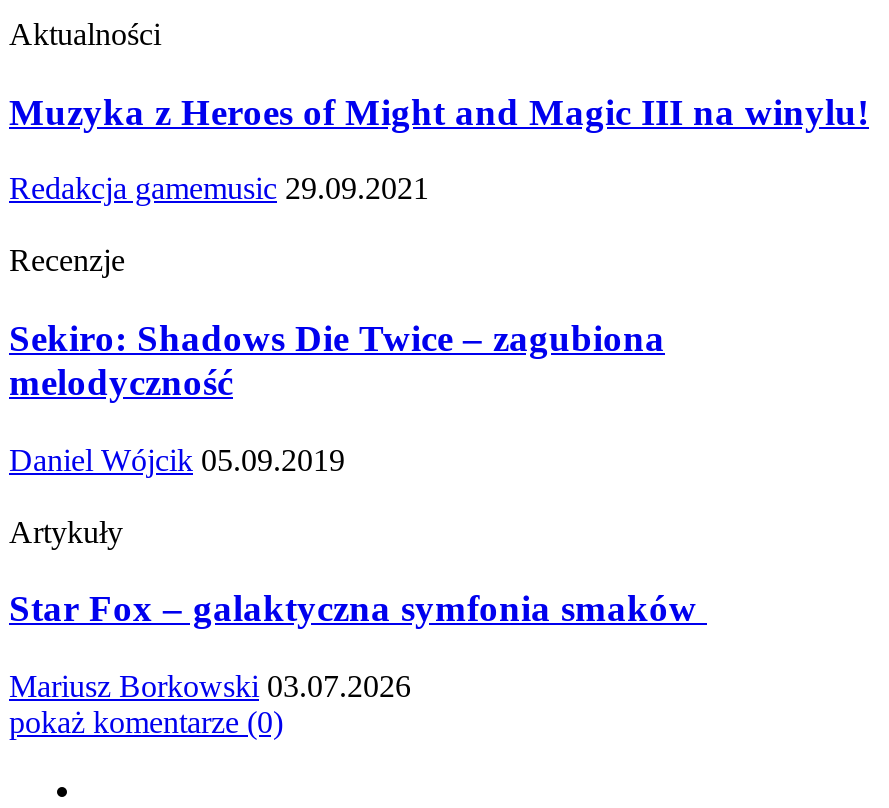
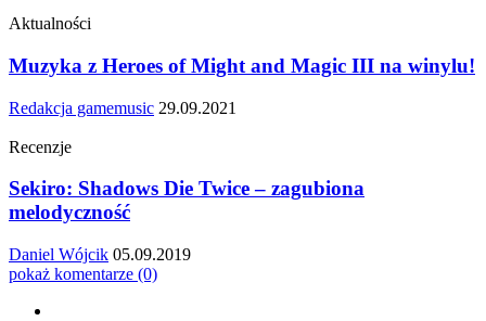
[9,514,707,703] Artykuły | Star Fox – galaktyczna symfonia smaków | Mariusz Borkowski 03.07.2026 -> none

